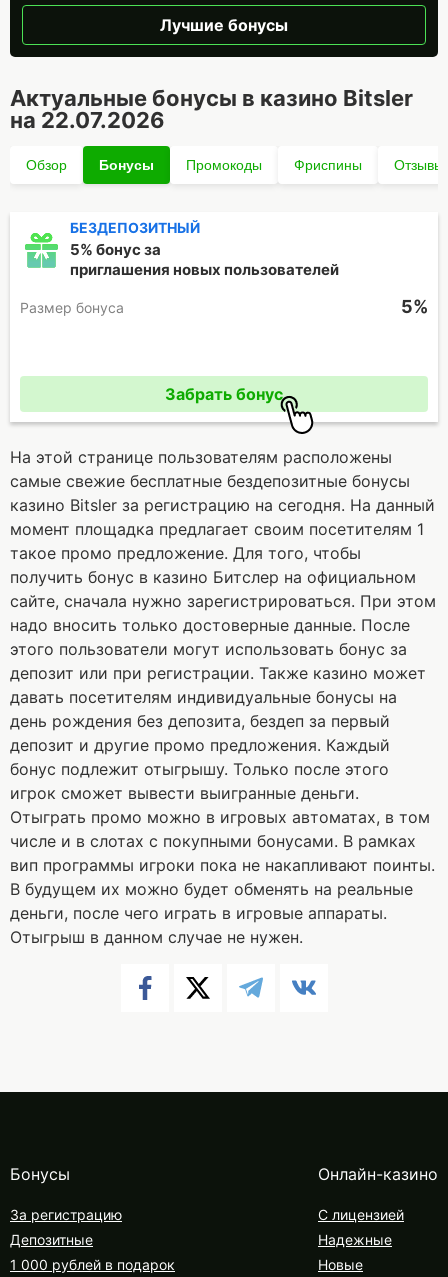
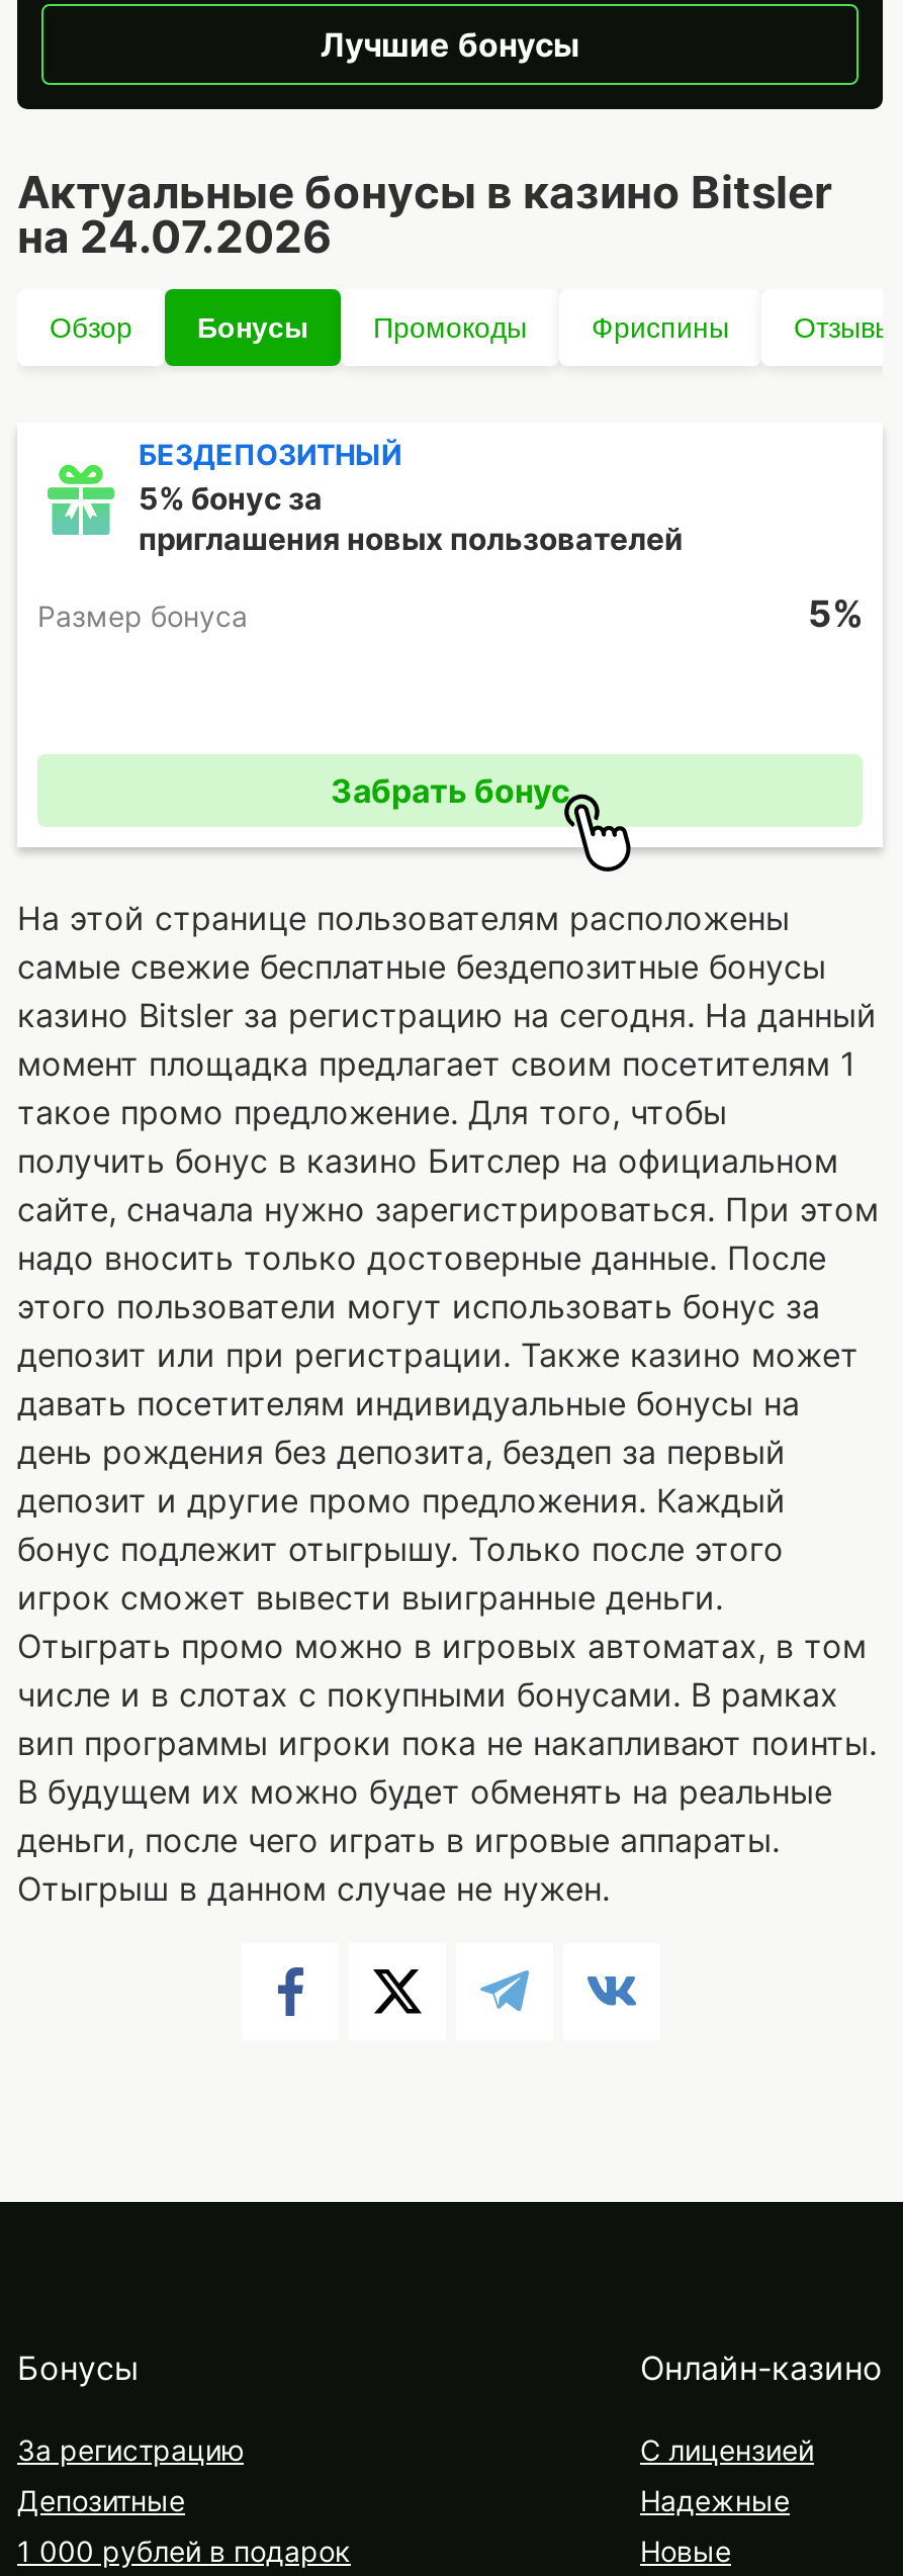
[10,107,165,133] на 22.07.2026 -> [17,211,333,264] на 24.07.2026

